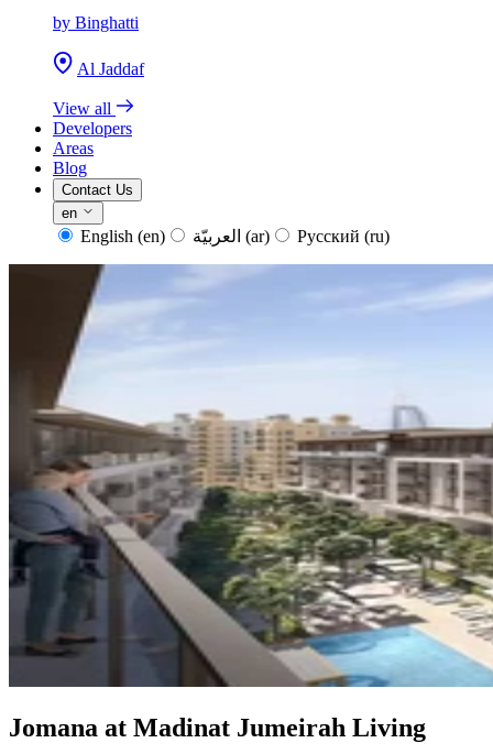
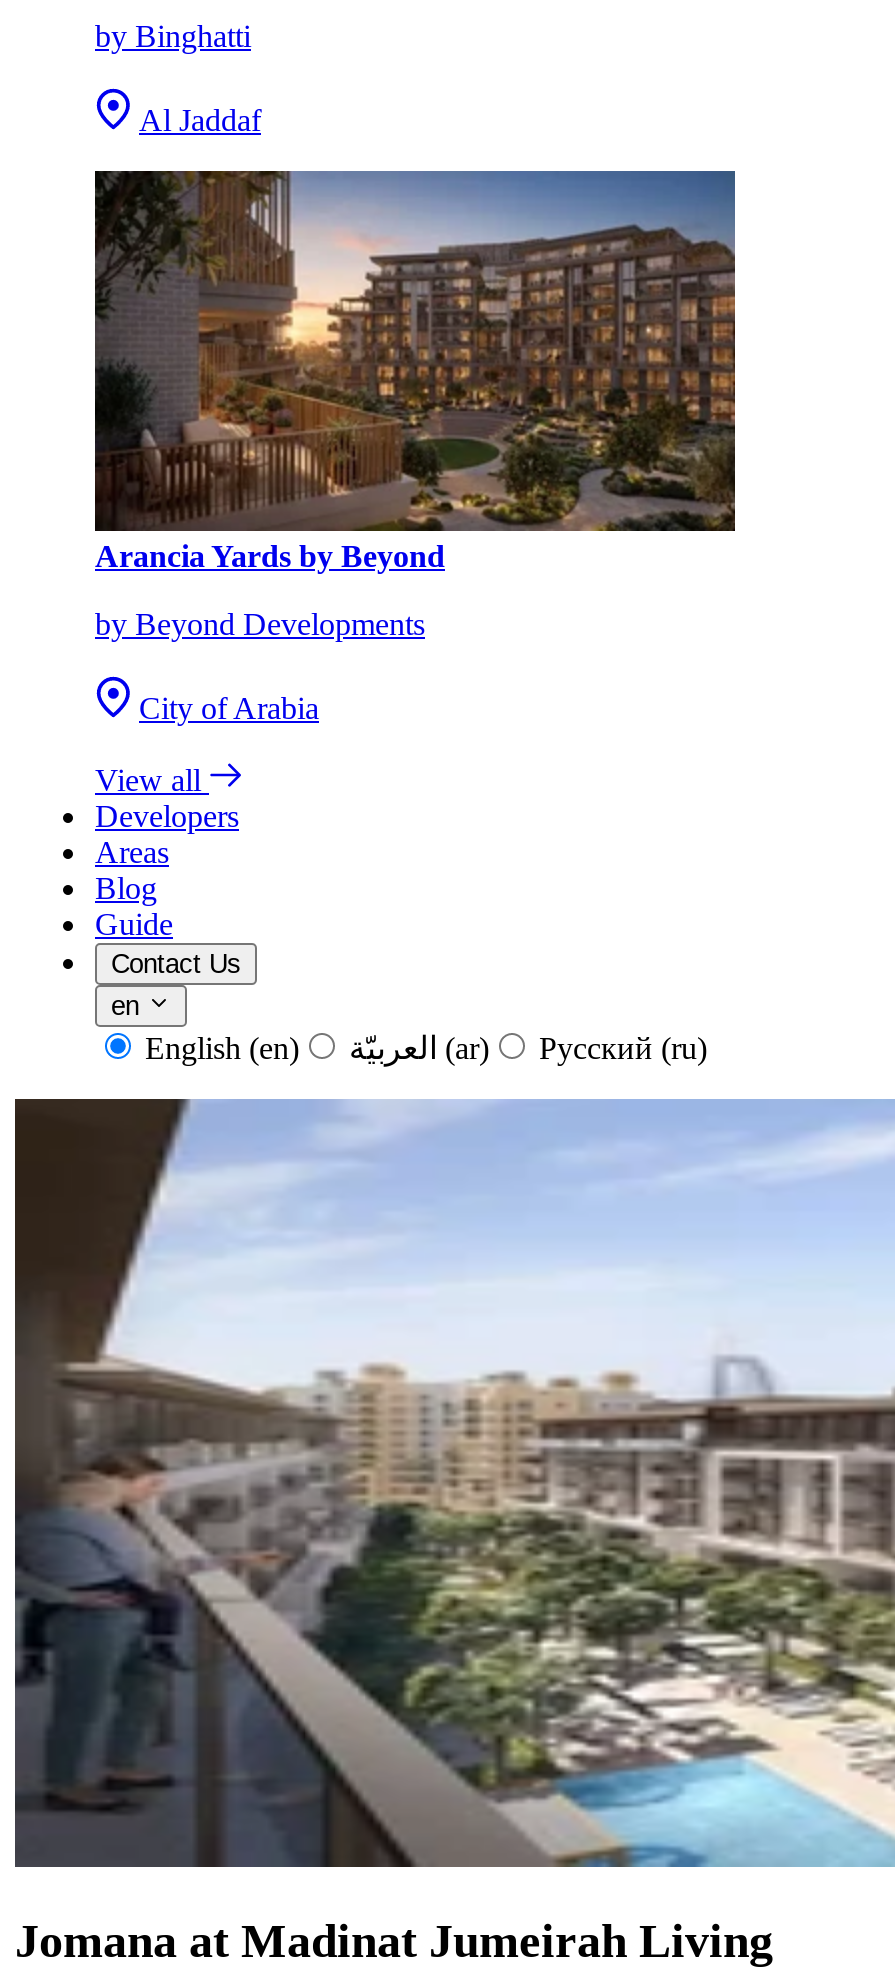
none -> [93,169,737,725] [image] | Arancia Yards by Beyond | by Beyond Developments | City of Arabia
none -> [95,907,173,941] Guide

